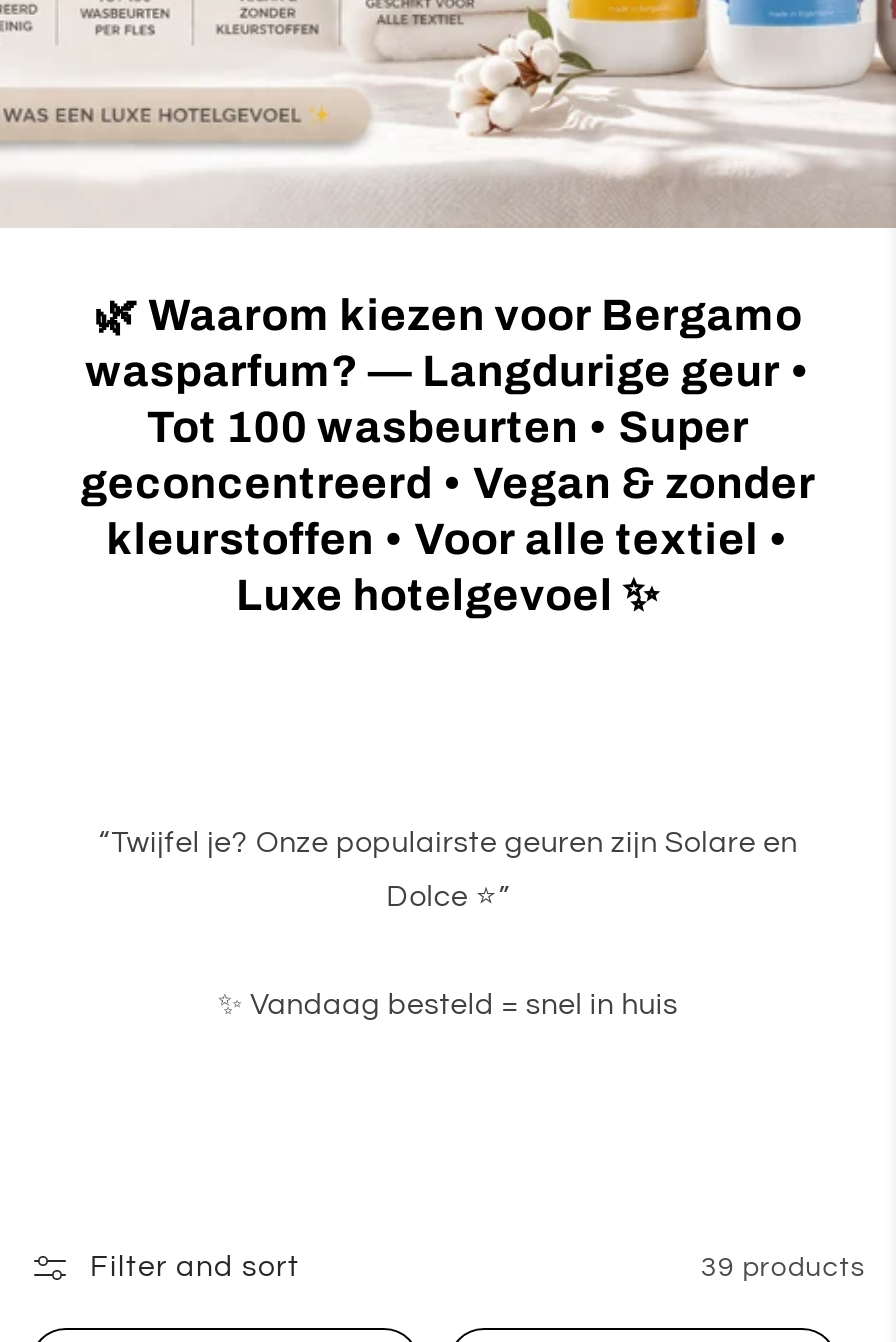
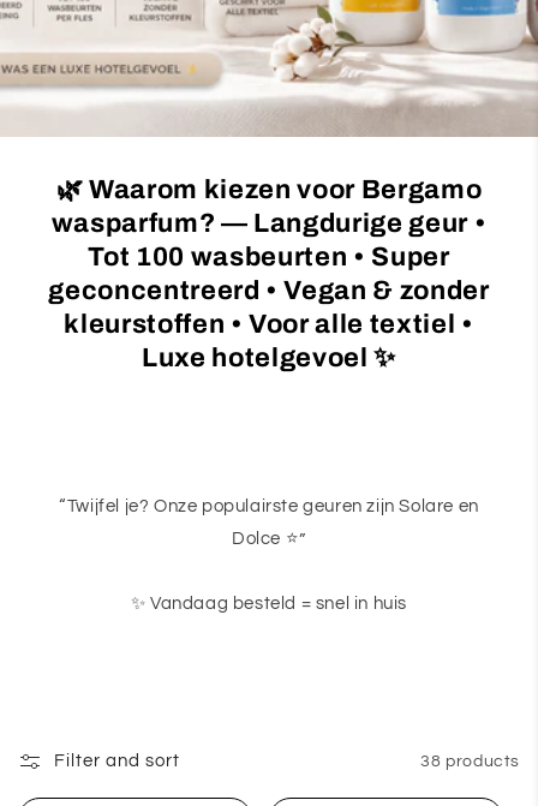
[701,1253,866,1281] 39 products -> [421,753,520,769] 38 products

